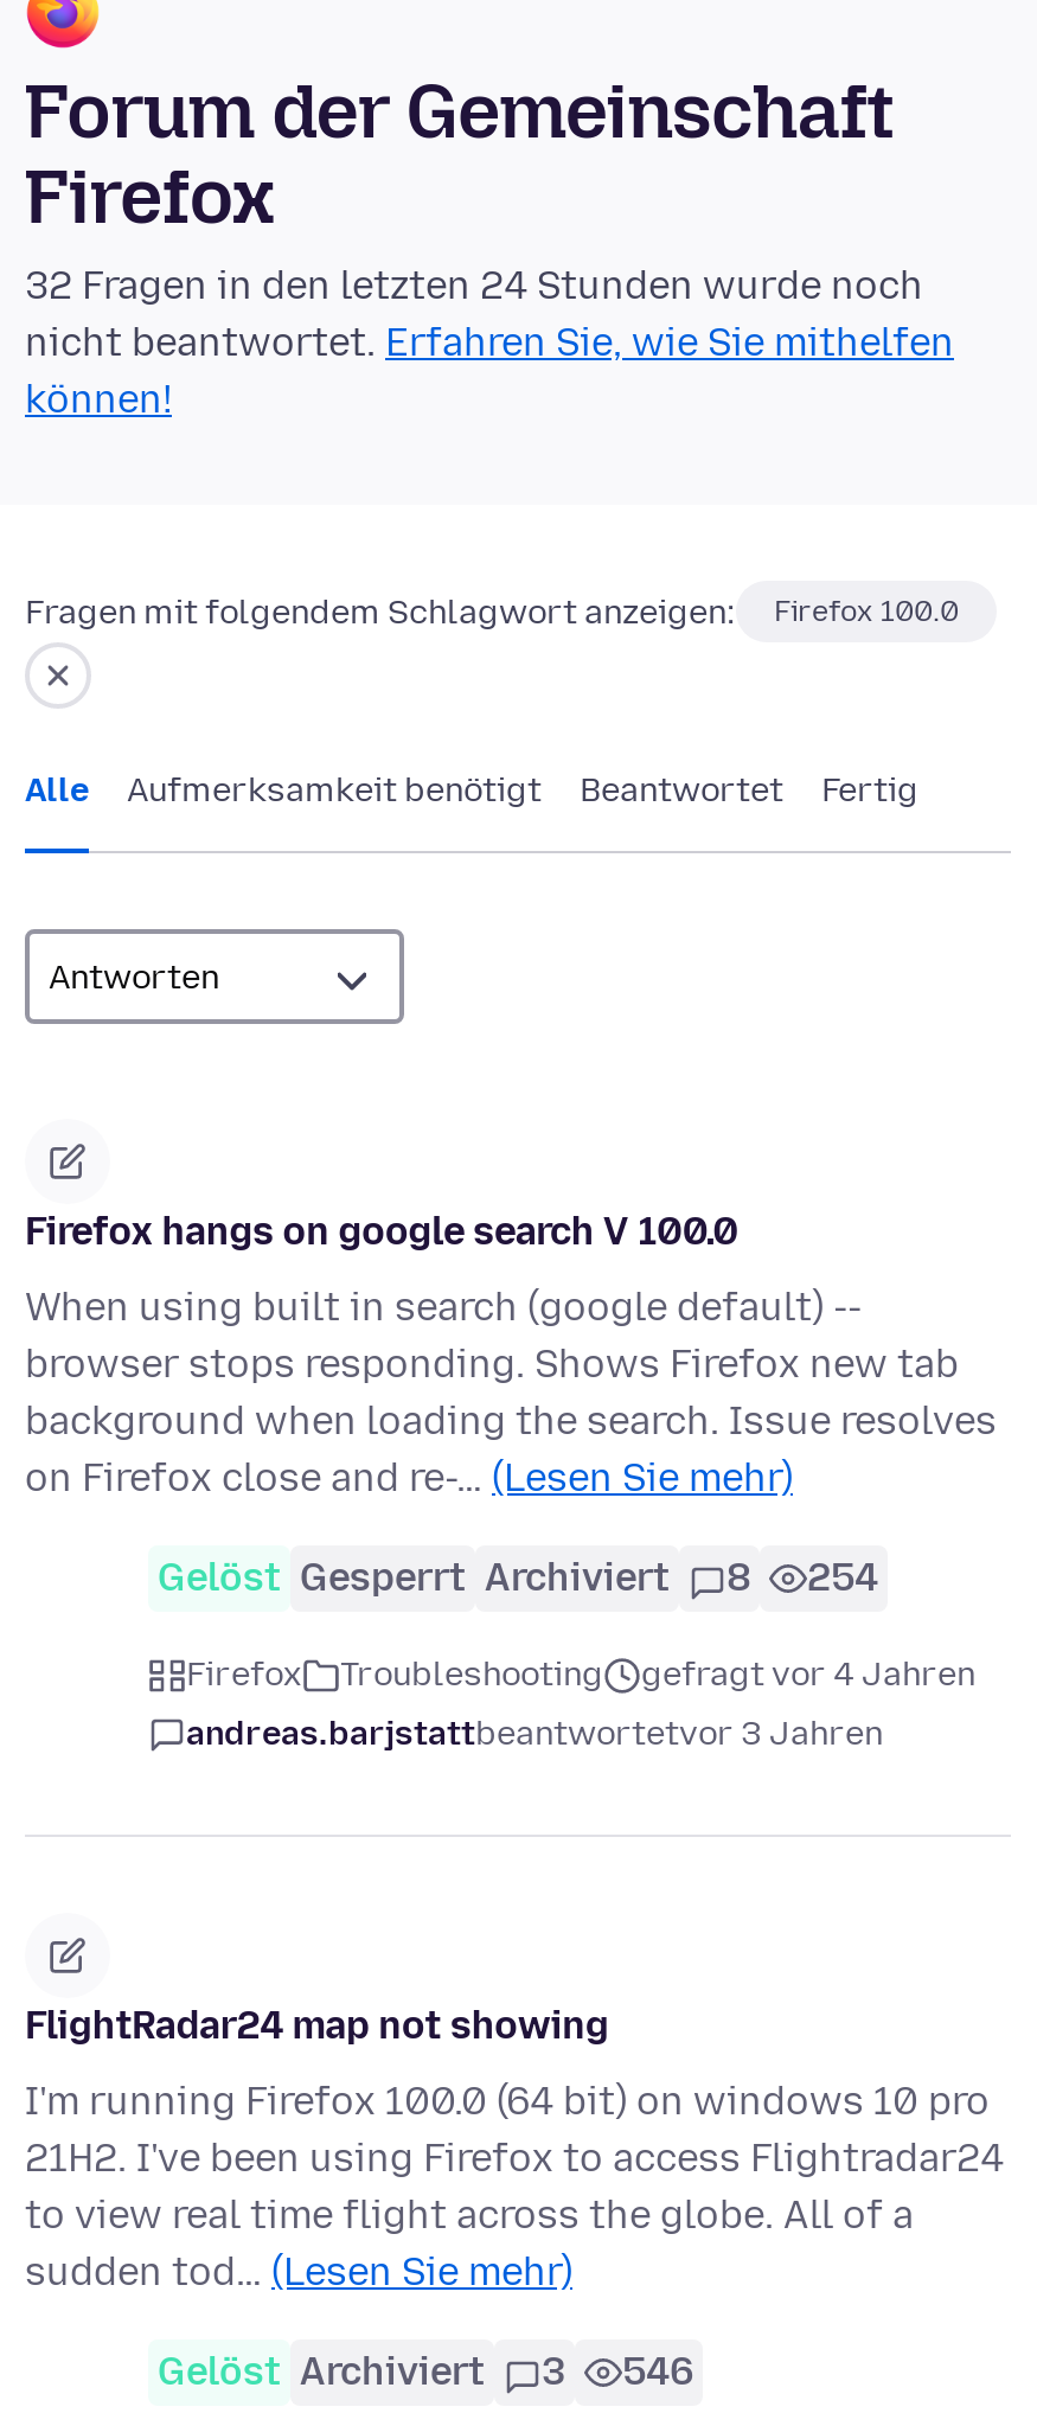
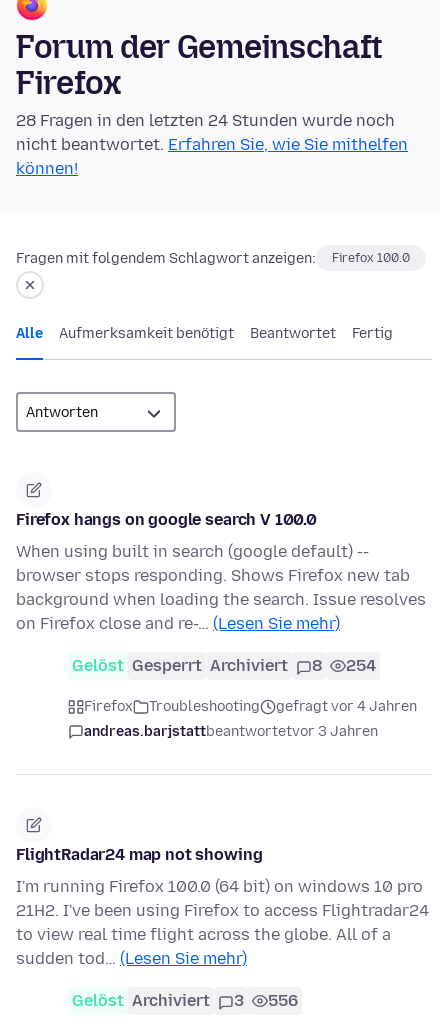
[25,264,923,309] 32 Fragen in den letzten 24 Stunden wurde noch -> [16,111,395,130] 28 Fragen in den letzten 24 Stunden wurde noch
[158,2350,693,2395] Gelöst Archiviert 3 546 -> [72,991,298,1010] Gelöst Archiviert 3 556

